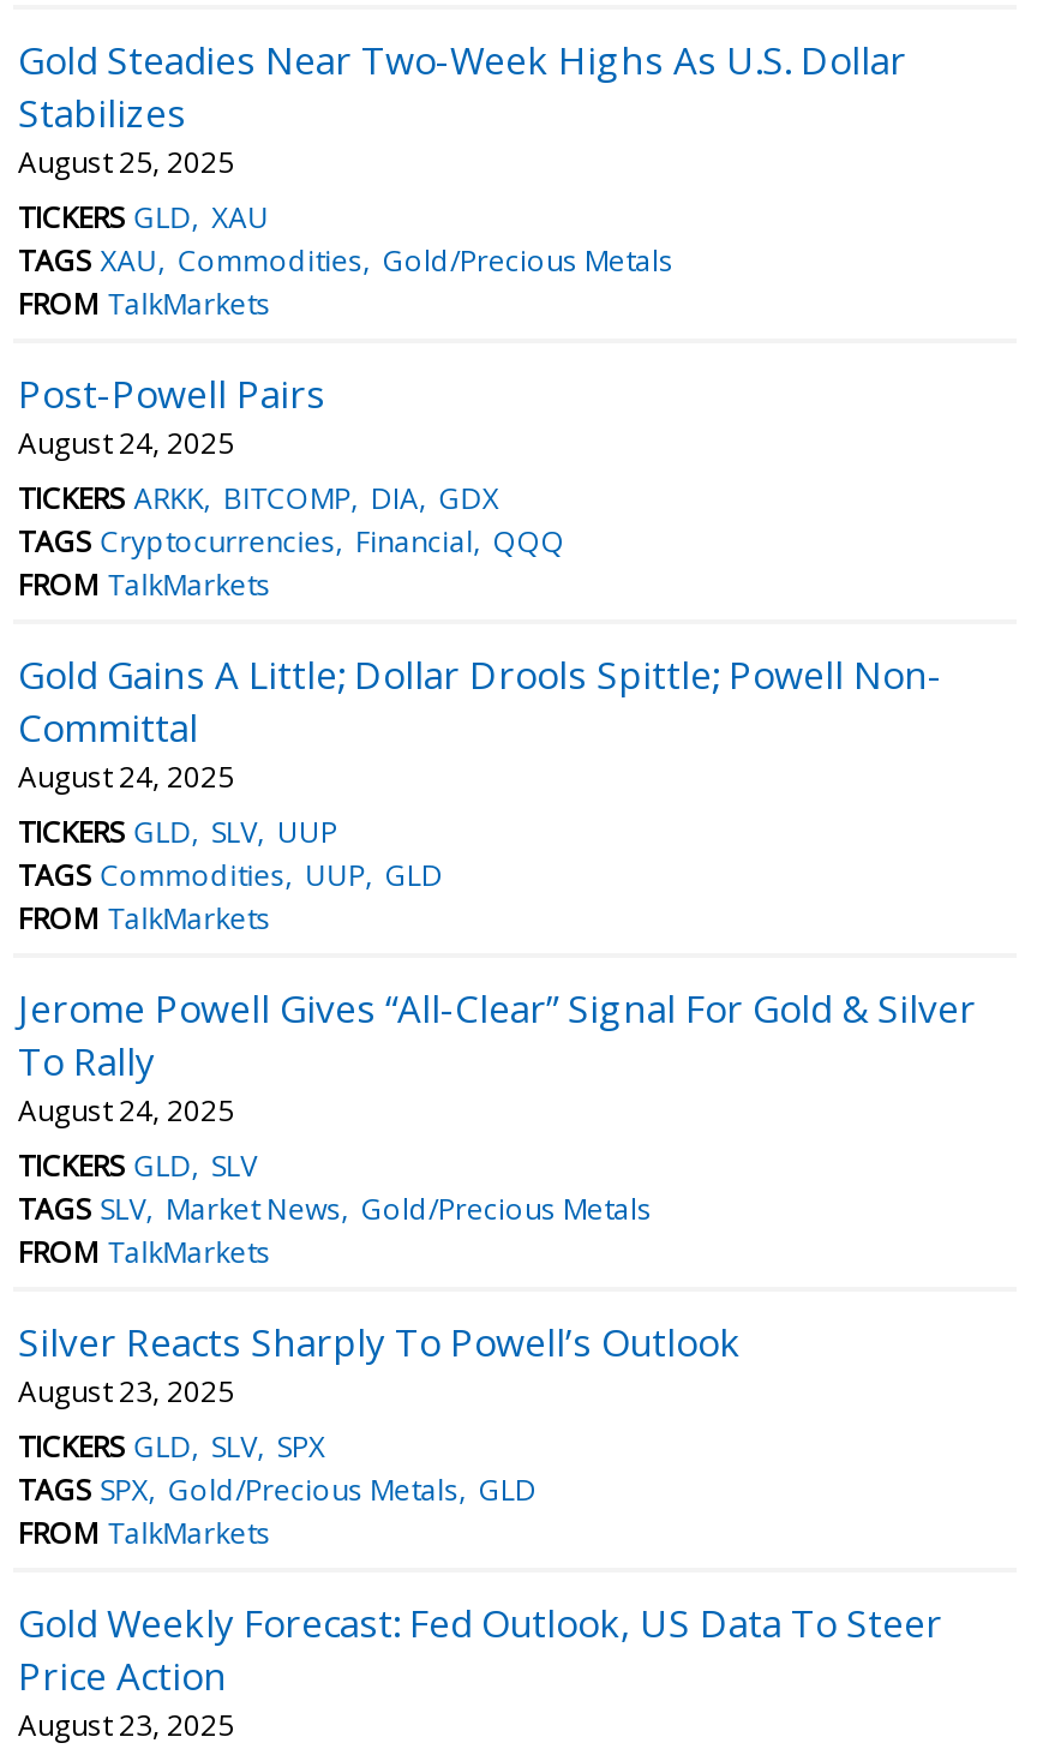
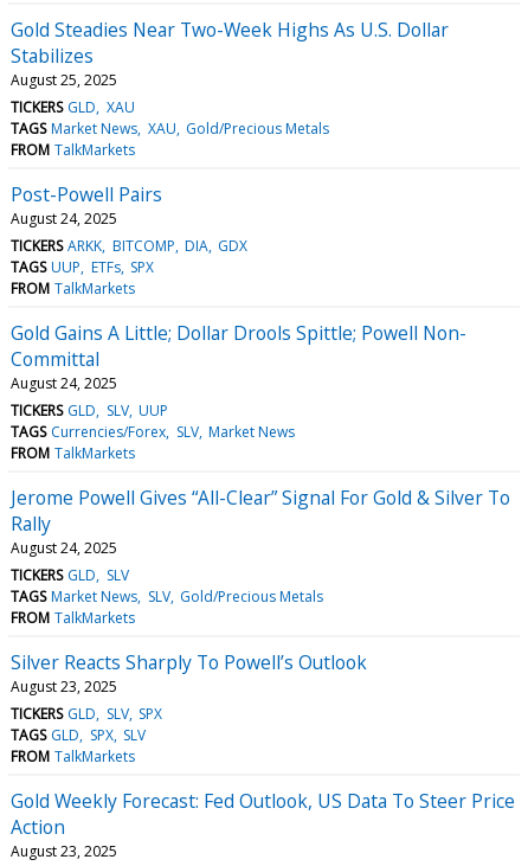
[18,240,673,281] TAGS XAU Commodities Gold/Precious Metals -> [11,118,329,138] TAGS Market News XAU Gold/Precious Metals
[18,521,565,562] TAGS Cryptocurrencies Financial QQQ -> [11,257,154,277] TAGS UUP ETFs SPX
[18,854,443,895] TAGS Commodities UUP GLD -> [11,422,295,442] TAGS Currencies/Forex SLV Market News
[18,1188,651,1229] TAGS SLV Market News Gold/Precious Metals -> [11,586,323,606] TAGS Market News SLV Gold/Precious Metals
[18,1469,536,1510] TAGS SPX Gold/Precious Metals GLD -> [11,725,145,745] TAGS GLD SPX SLV

